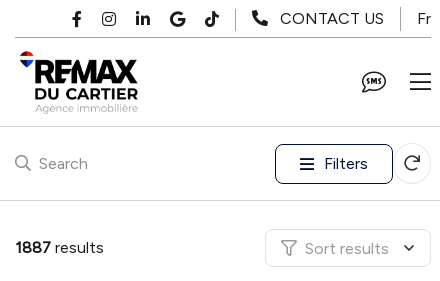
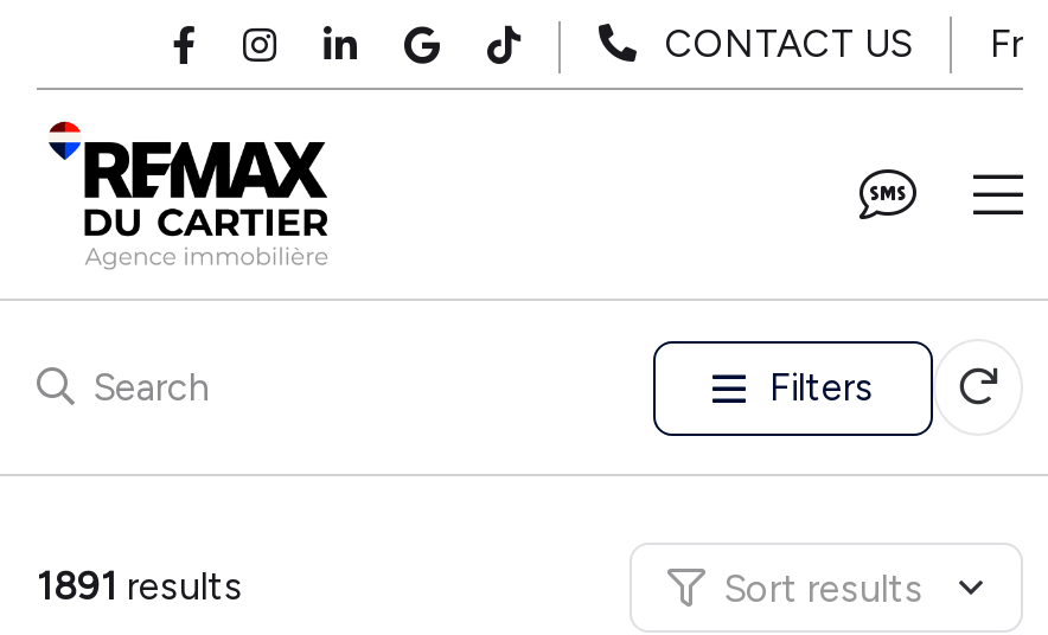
[15,238,104,257] 1887 results -> [37,564,243,609] 1891 results

